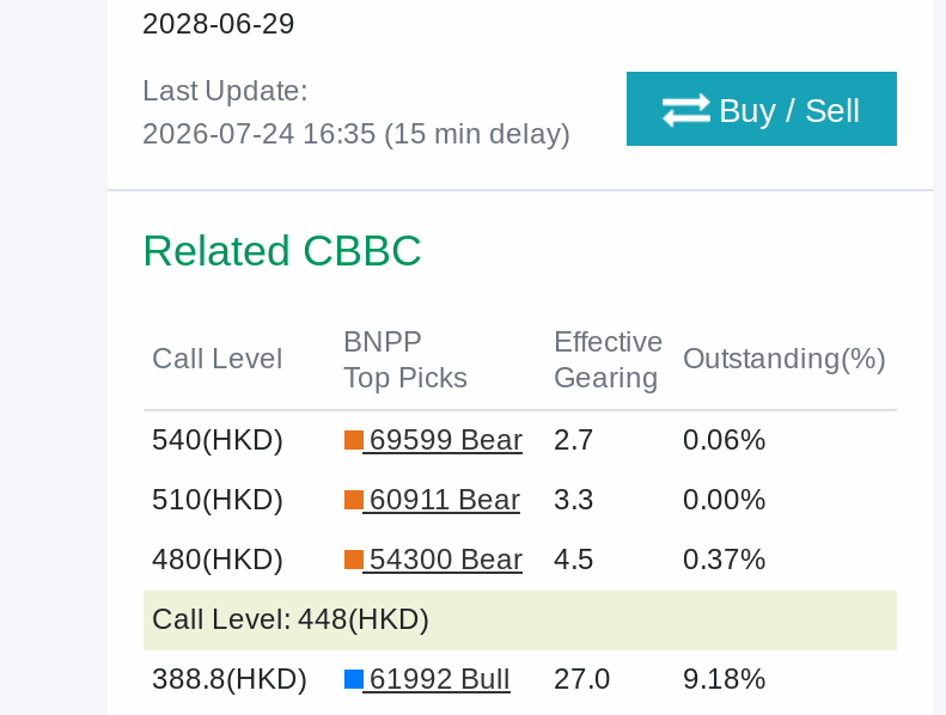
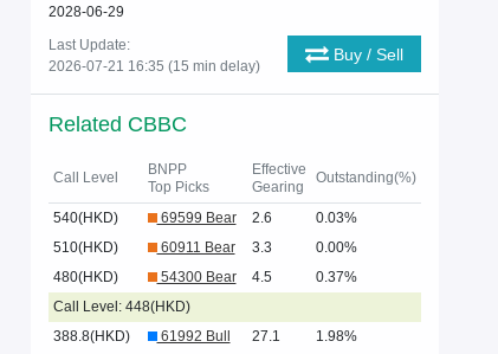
[142,116,570,149] 2026-07-24 16:35 (15 min delay) -> [48,57,260,74] 2026-07-21 16:35 (15 min delay)
[554,422,594,456] 2.7 -> [251,209,271,226] 2.6
[683,422,767,456] 0.06% -> [315,209,357,226] 0.03%
[554,661,611,695] 27.0 -> [251,327,280,344] 27.1
[683,661,767,695] 9.18% -> [315,327,357,344] 1.98%

